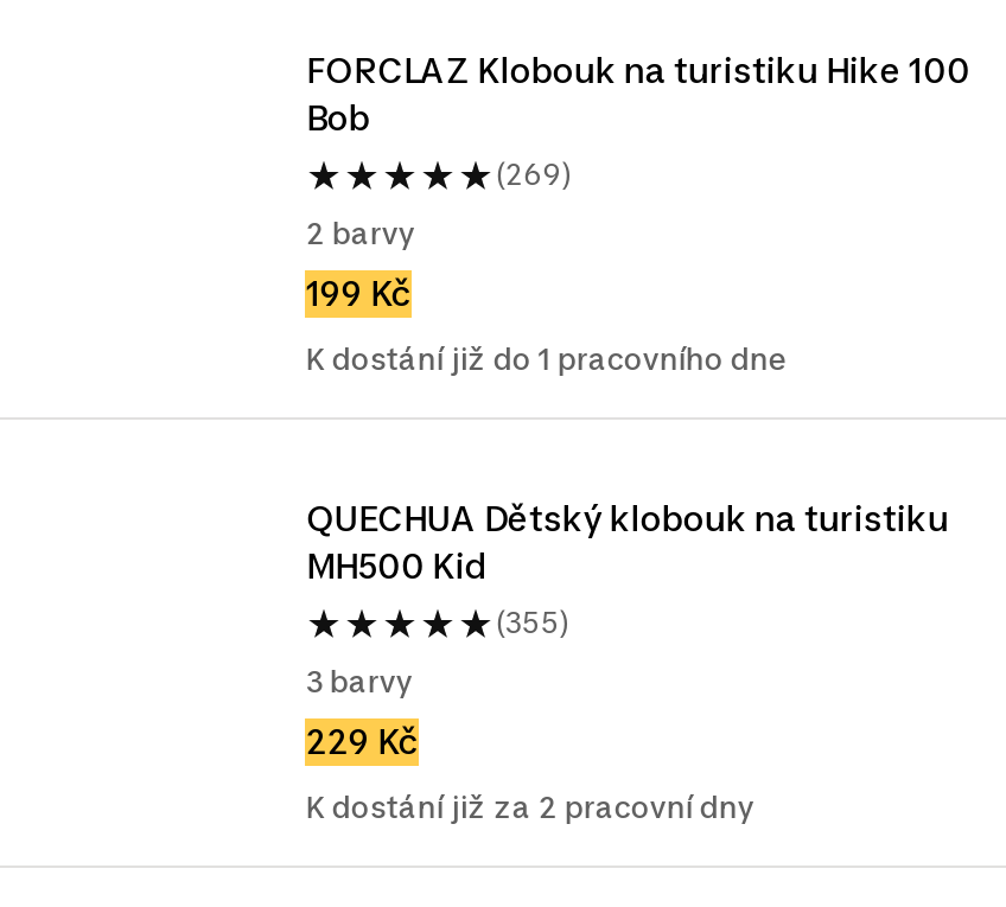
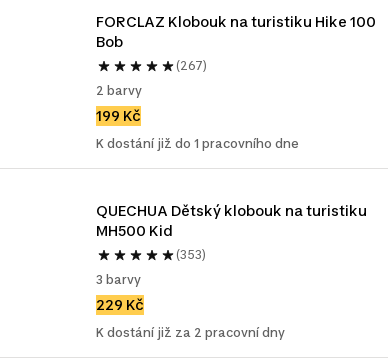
[495,157,571,192] (269) -> [176,58,207,73] (267)
[495,605,569,640] (355) -> [176,247,206,262] (353)

